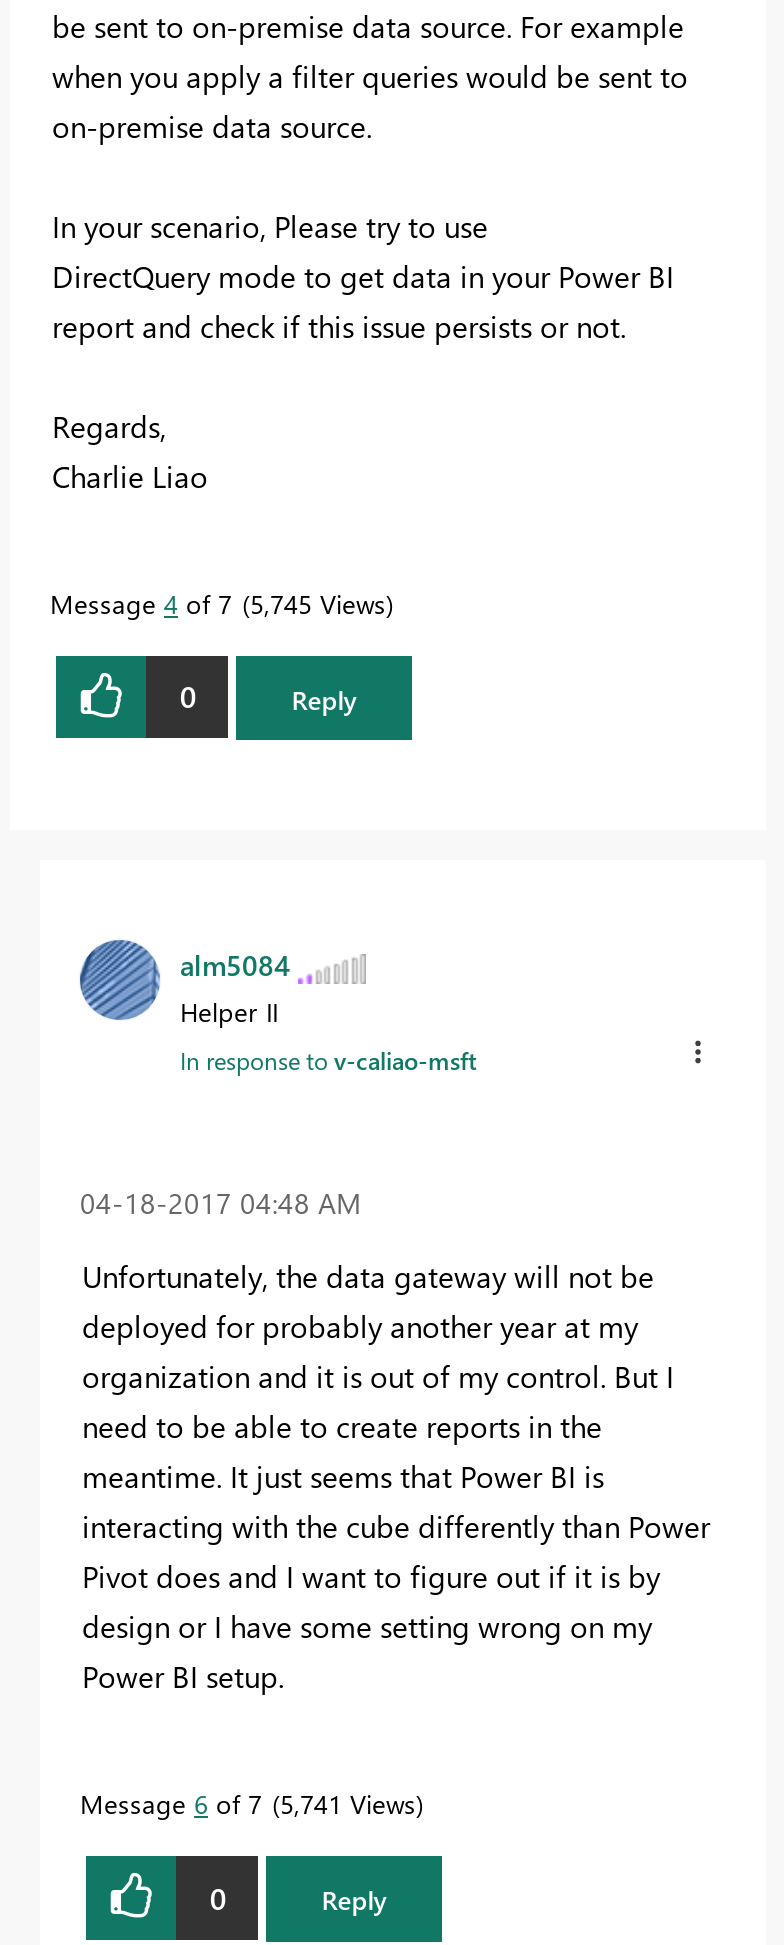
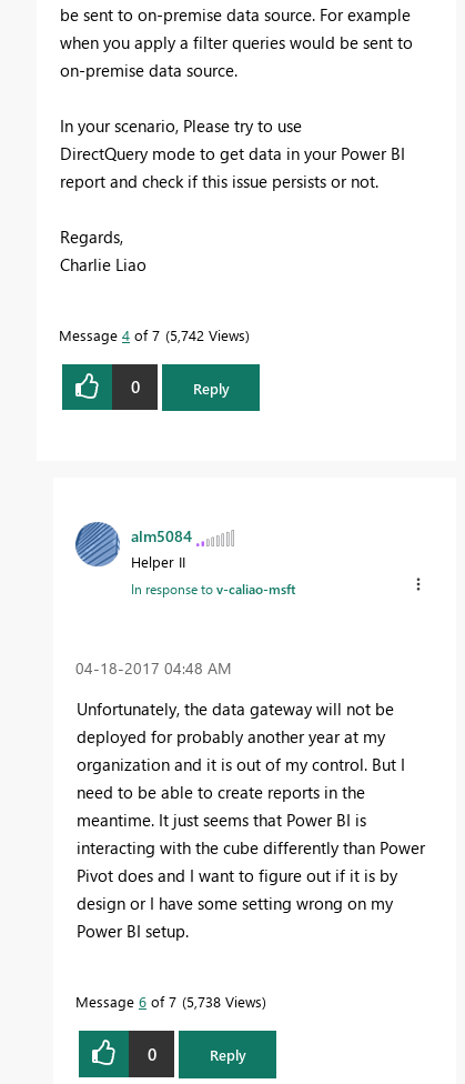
[50,586,386,620] Message 4 of 7 5,745 Views -> [59,325,245,344] Message 4 of 7 5,742 Views
[80,1787,416,1821] Message 6 of 7 5,741 Views -> [75,992,262,1011] Message 6 of 7 5,738 Views

